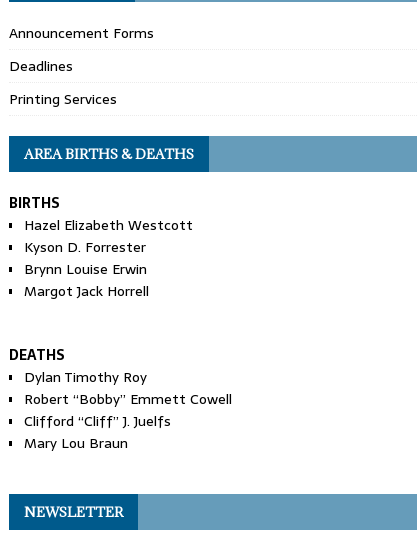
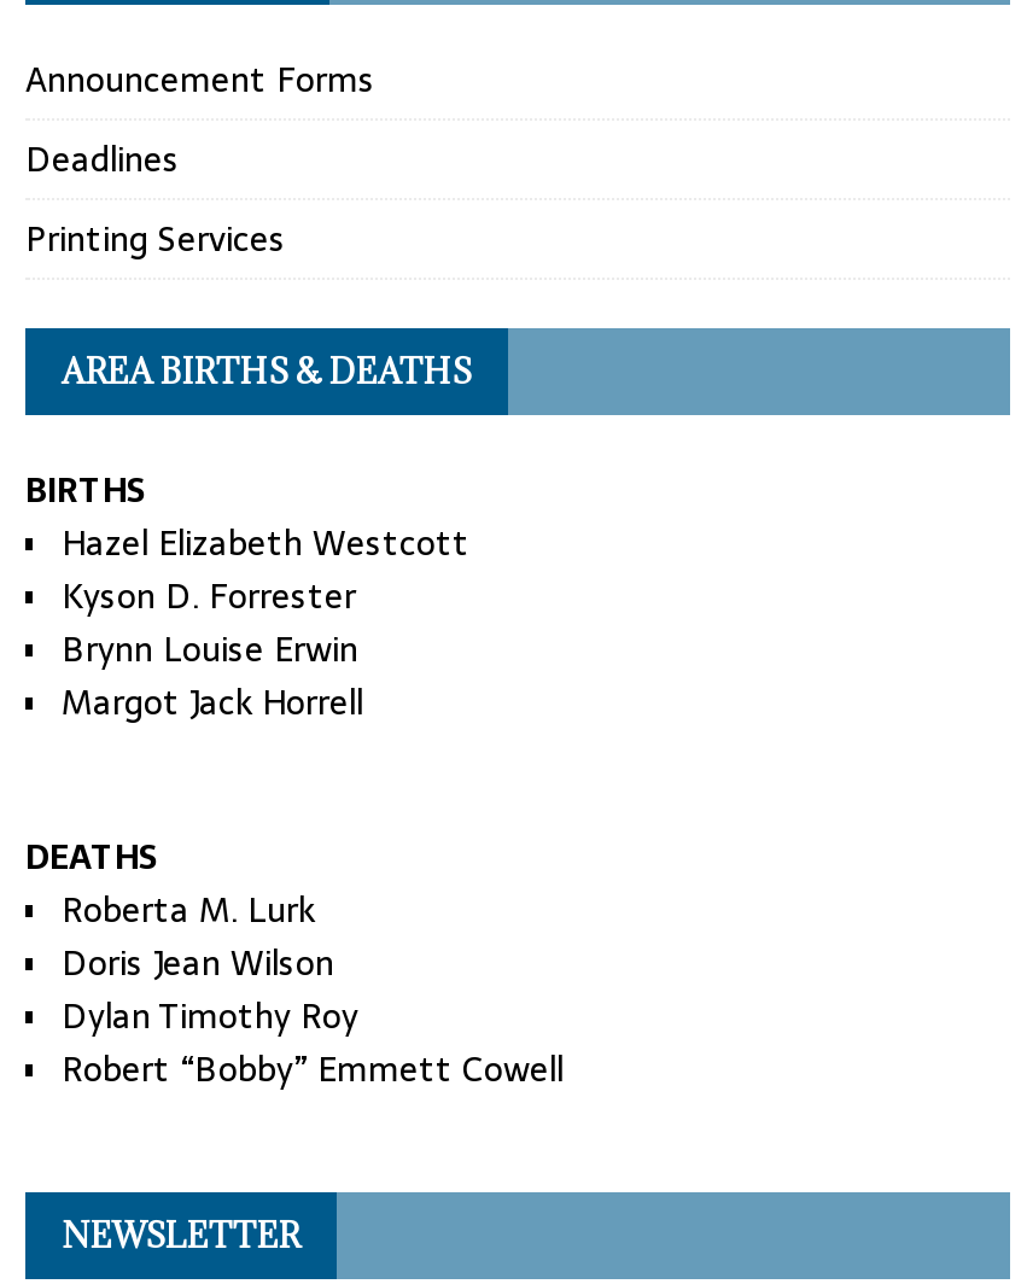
none -> [62,882,334,989] Roberta M. Lurk | Doris Jean Wilson
moved [24,366,232,410] -> [62,989,564,1095]: Dylan Timothy Roy | Robert “Bobby” Emmett Cowell
[24,410,171,454] Clifford “Cliff” J. Juelfs | Mary Lou Braun -> none

